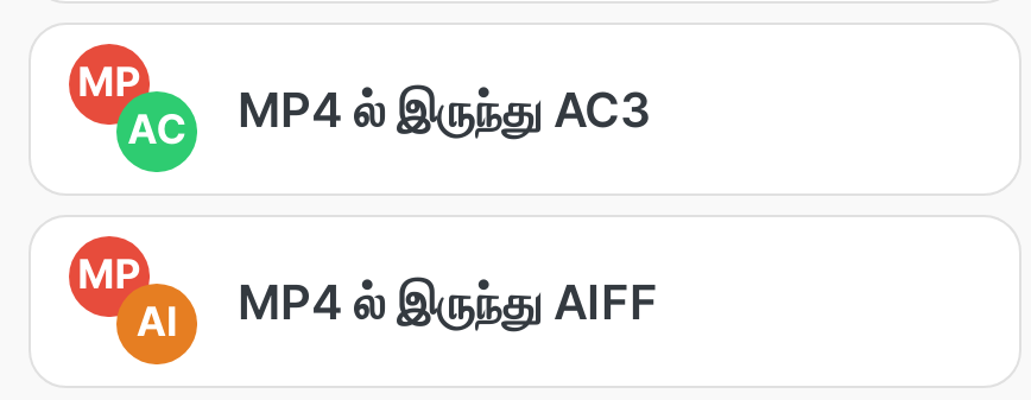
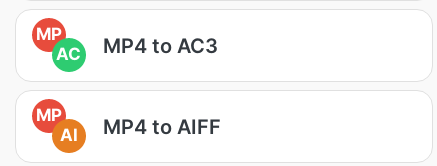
[128,81,651,154] AC MP4 ல் இருந்து AC3 -> [57,33,218,64] AC MP4 to AC3
[238,273,658,330] MP4 ல் இருந்து AIFF -> [103,114,221,138] MP4 to AIFF

